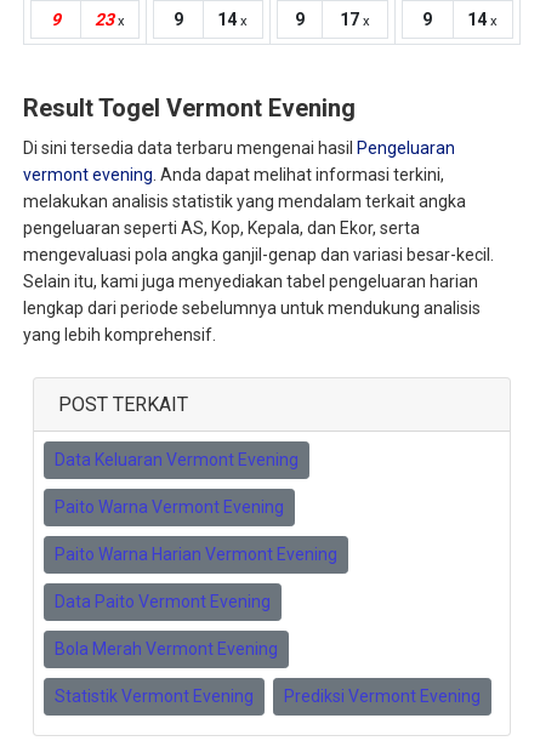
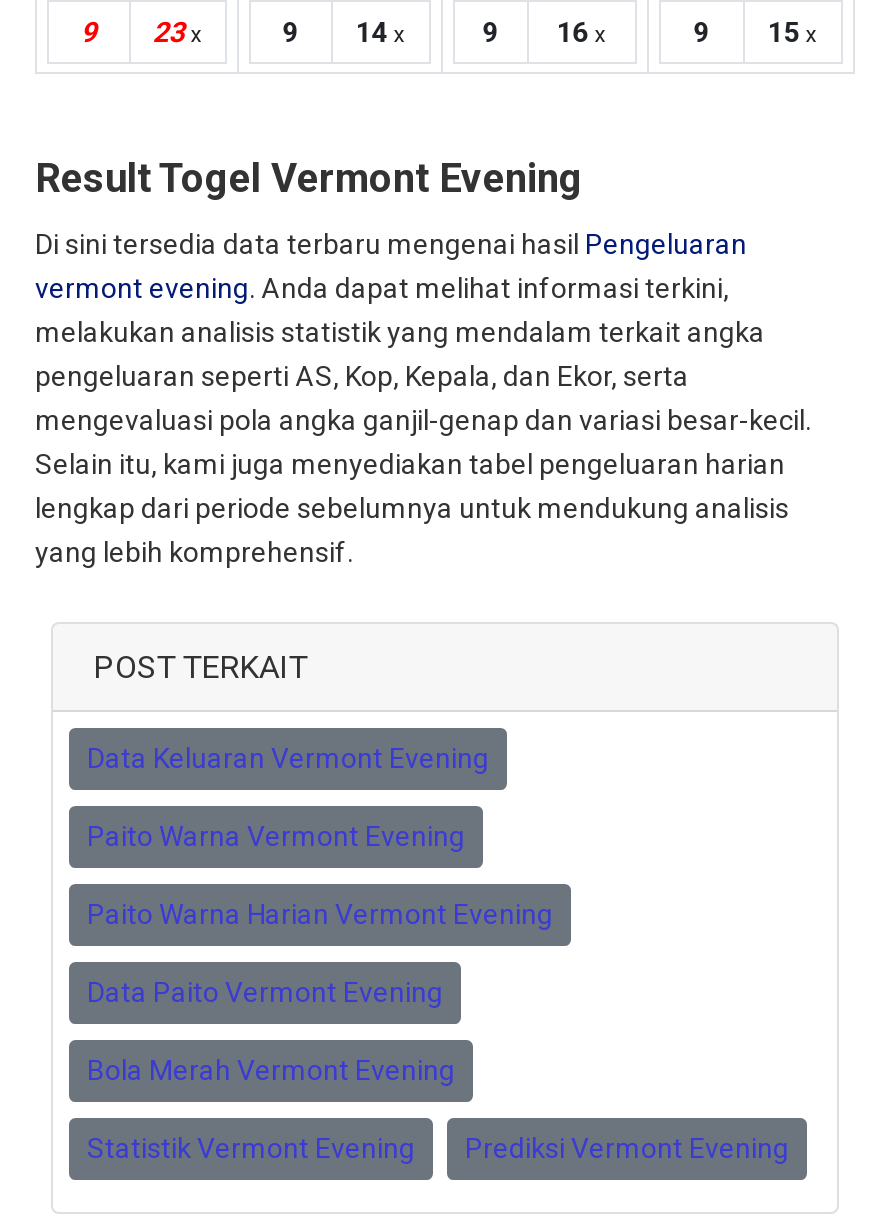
[295,9,370,29] 9 17 x -> [483,15,607,47] 9 16 x
[423,9,498,29] 9 14 x -> [694,15,818,47] 9 15 x

